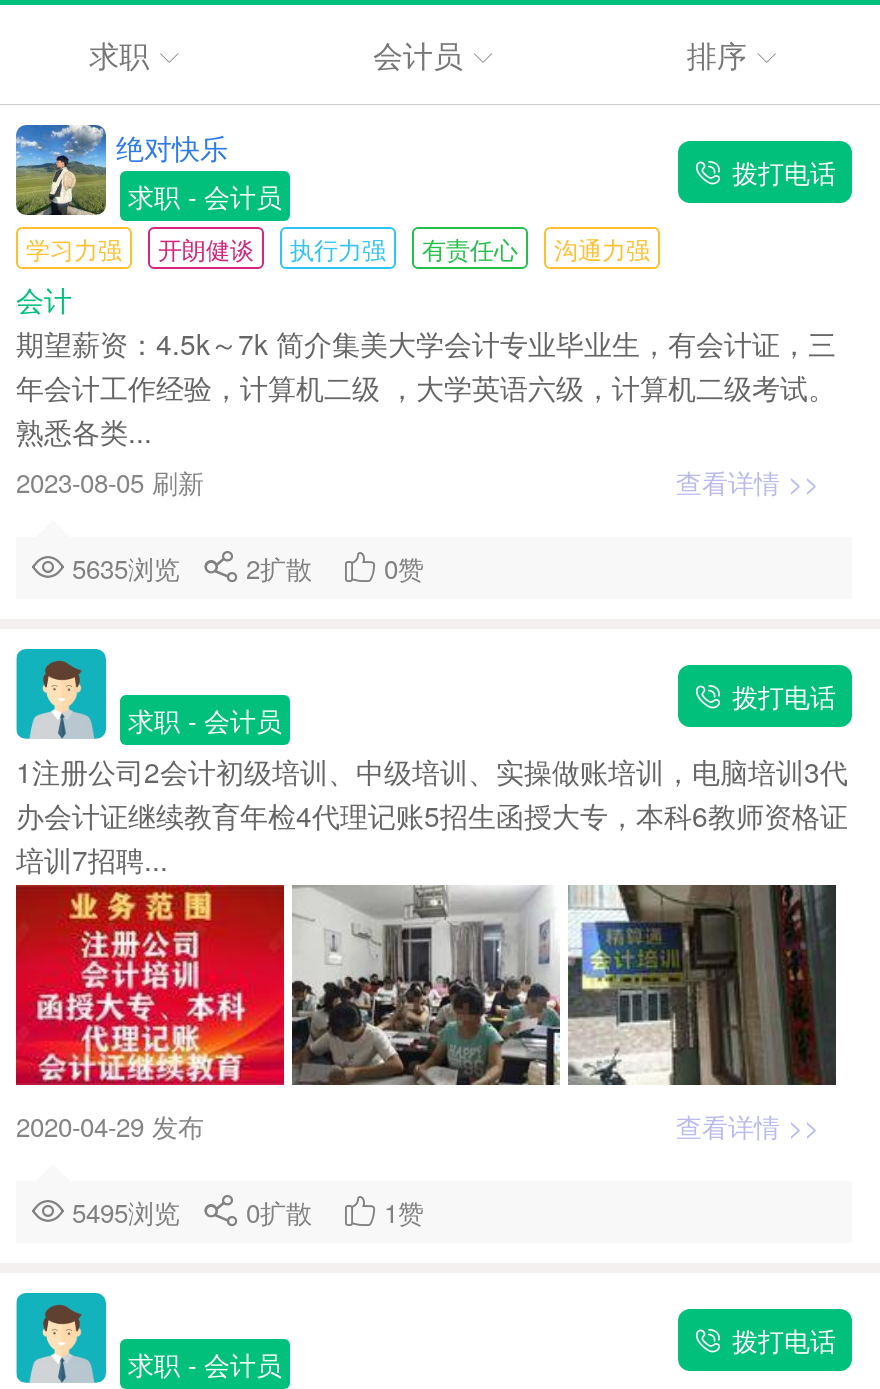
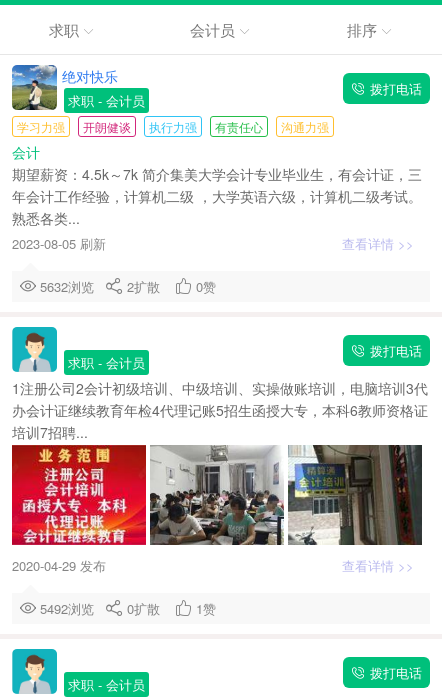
[64,549,424,587] 5635浏览 2扩散 0赞 -> [36,277,216,296] 5632浏览 2扩散 0赞
[64,1193,424,1231] 5495浏览 0扩散 1赞 -> [36,599,216,618] 5492浏览 0扩散 1赞

